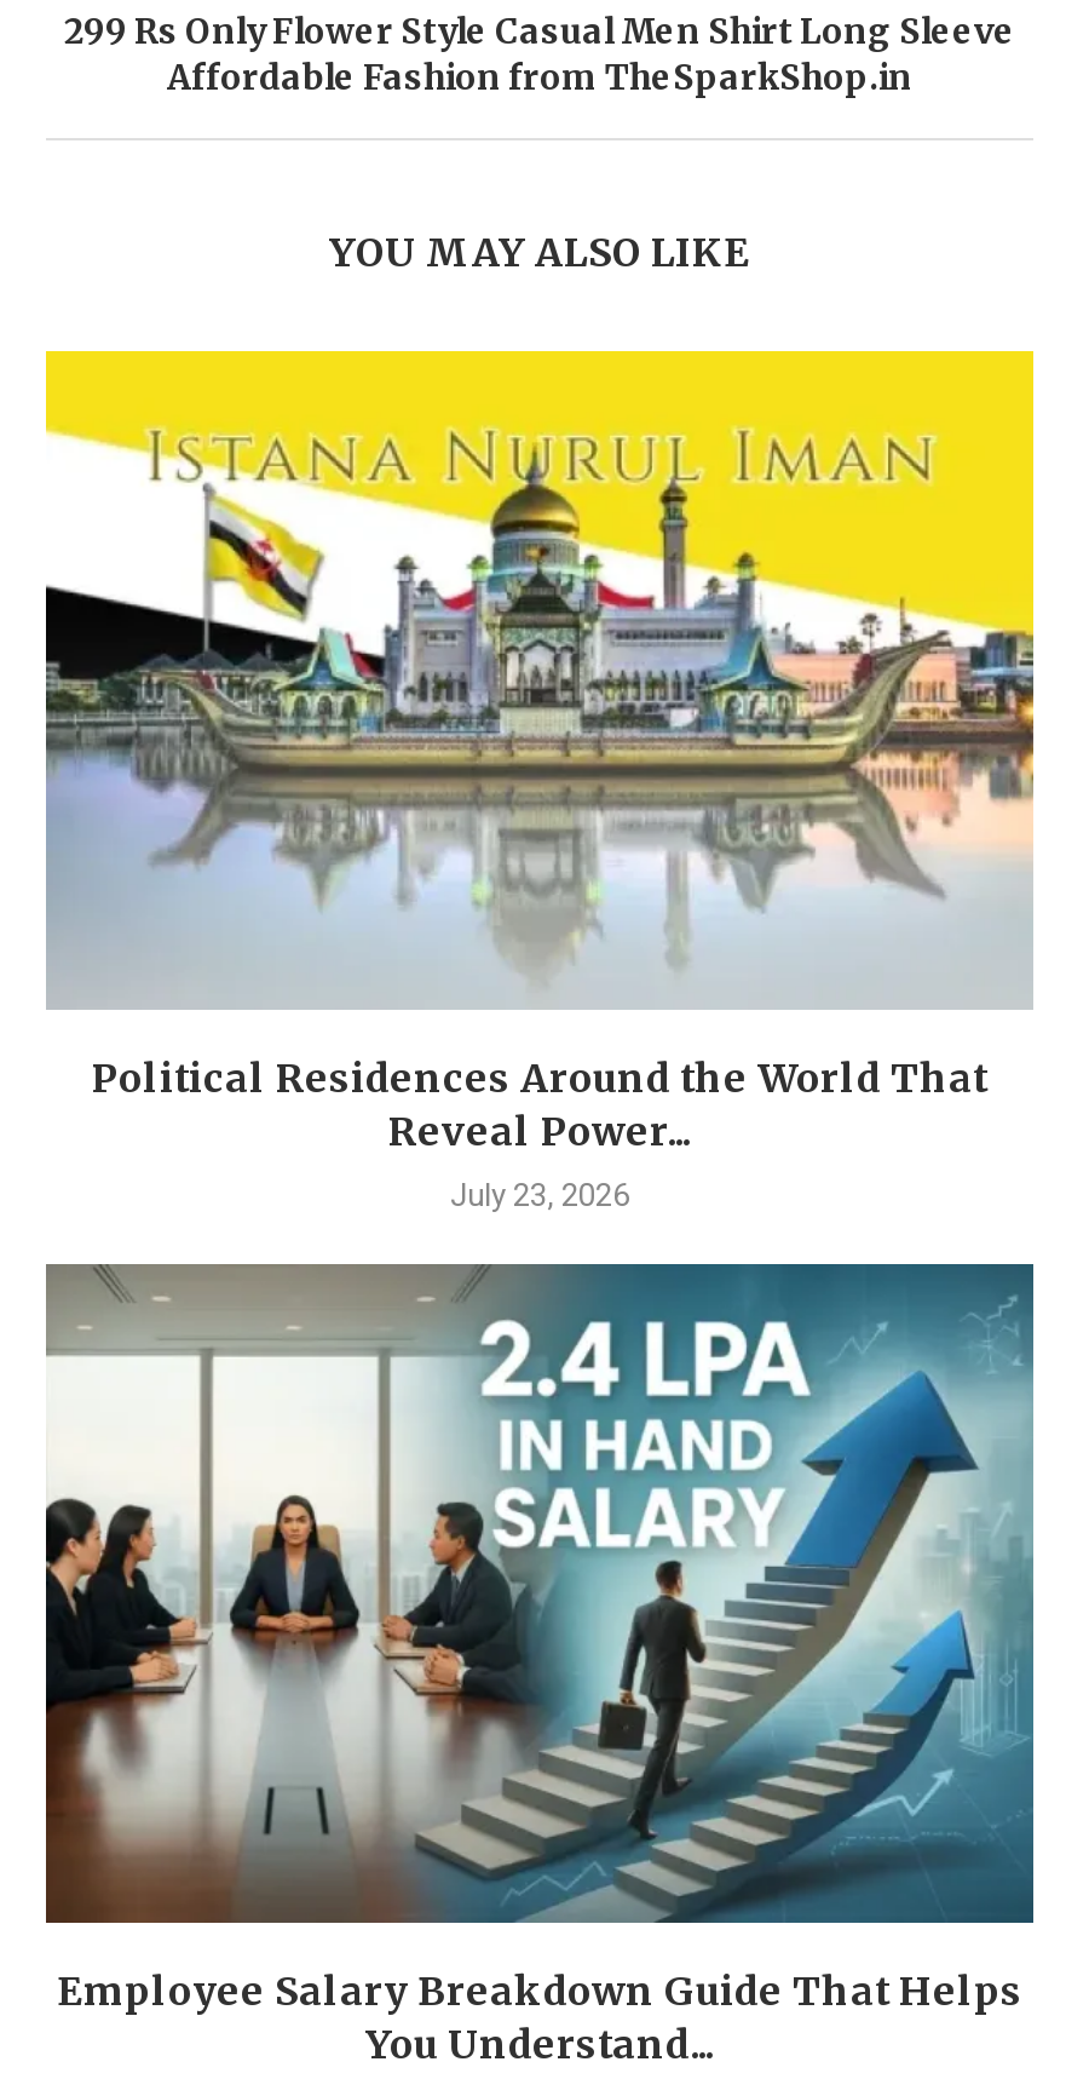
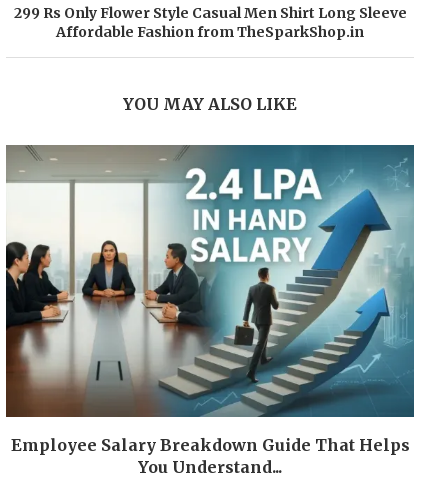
[44,349,1036,1213] [image] | Political Residences Around the World That | Reveal Power... | July 23, 2026 -> none

